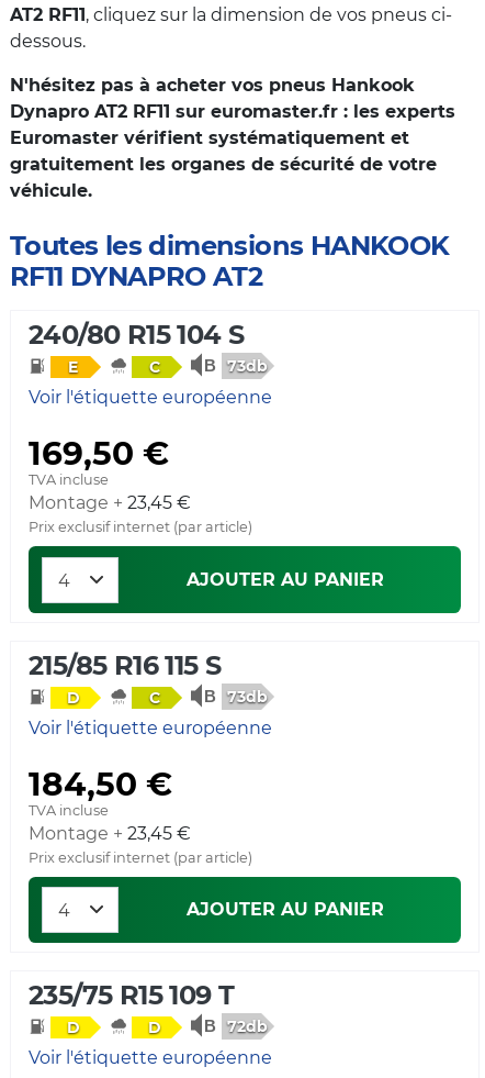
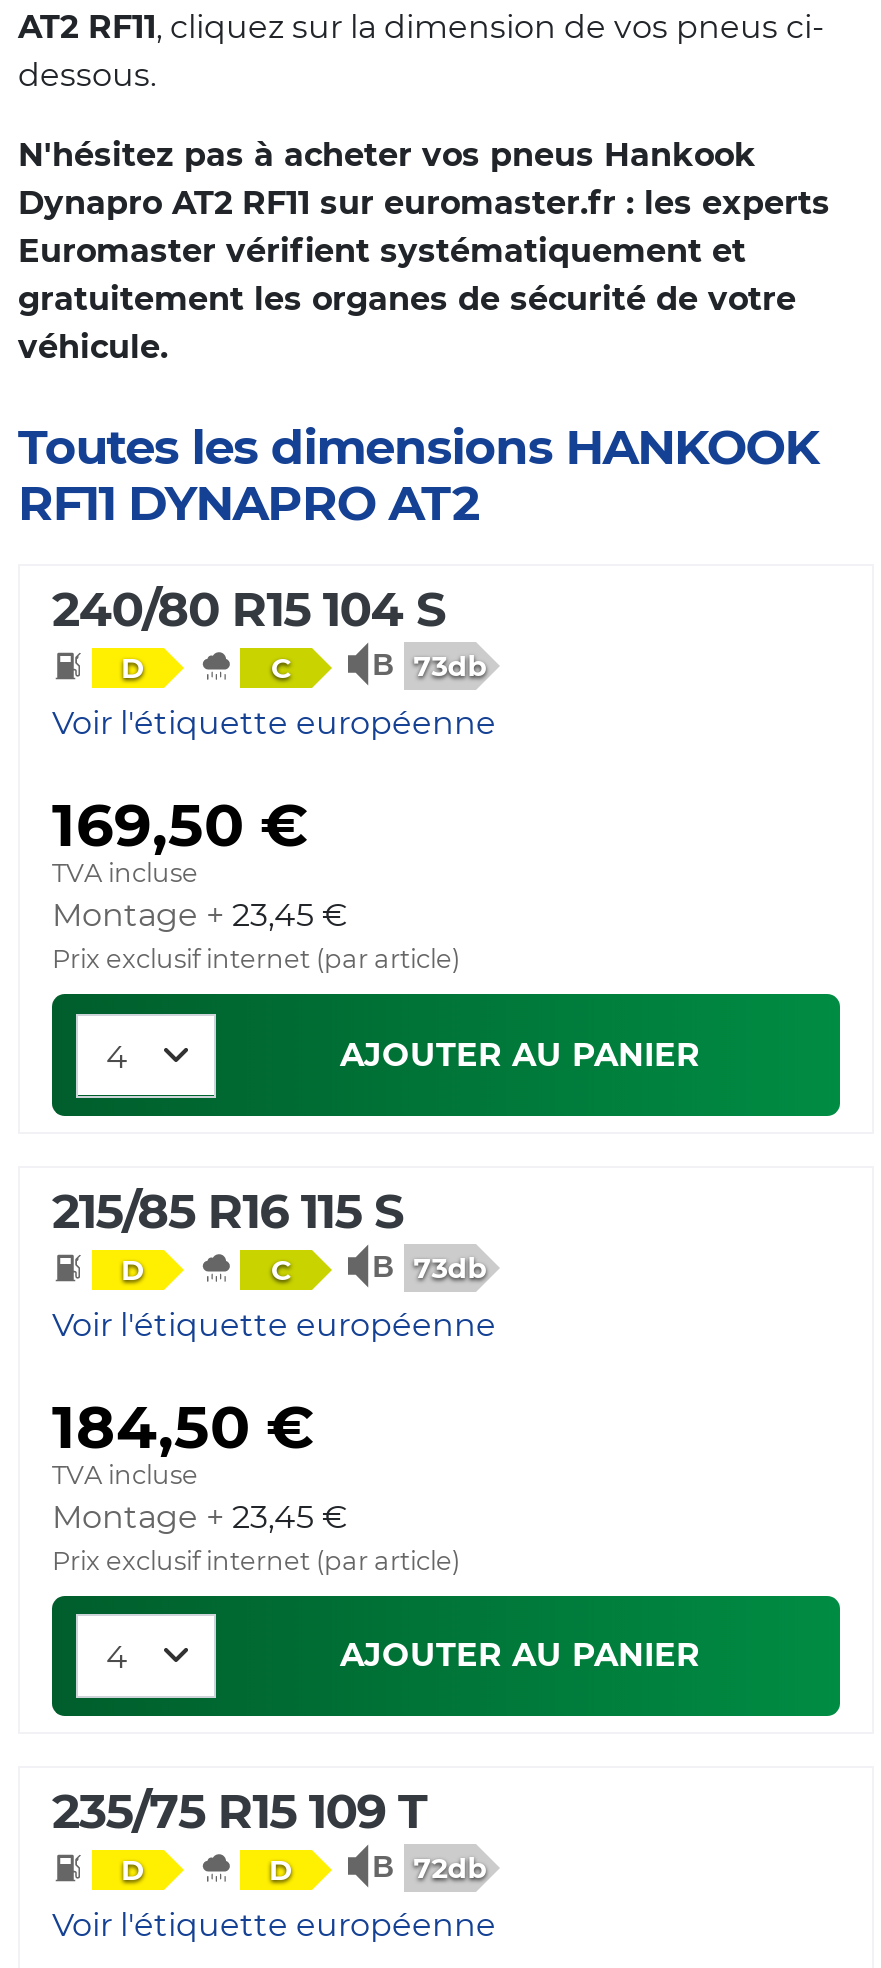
[68,357,78,377] E -> [121,650,145,686] D

